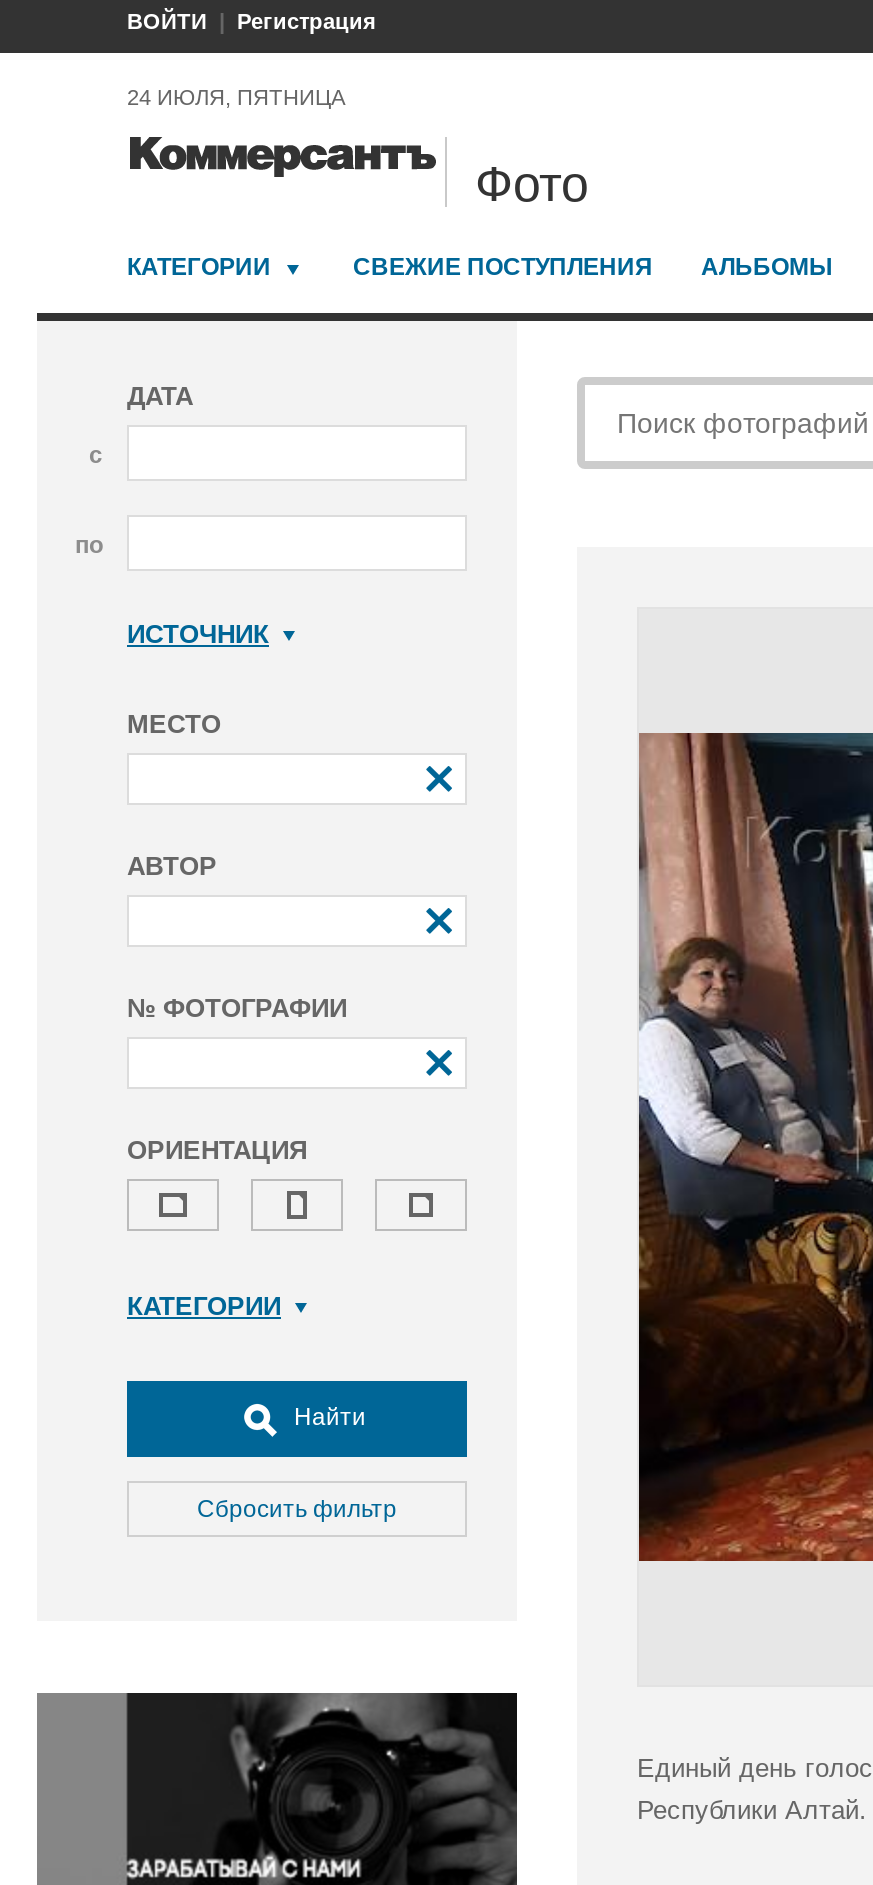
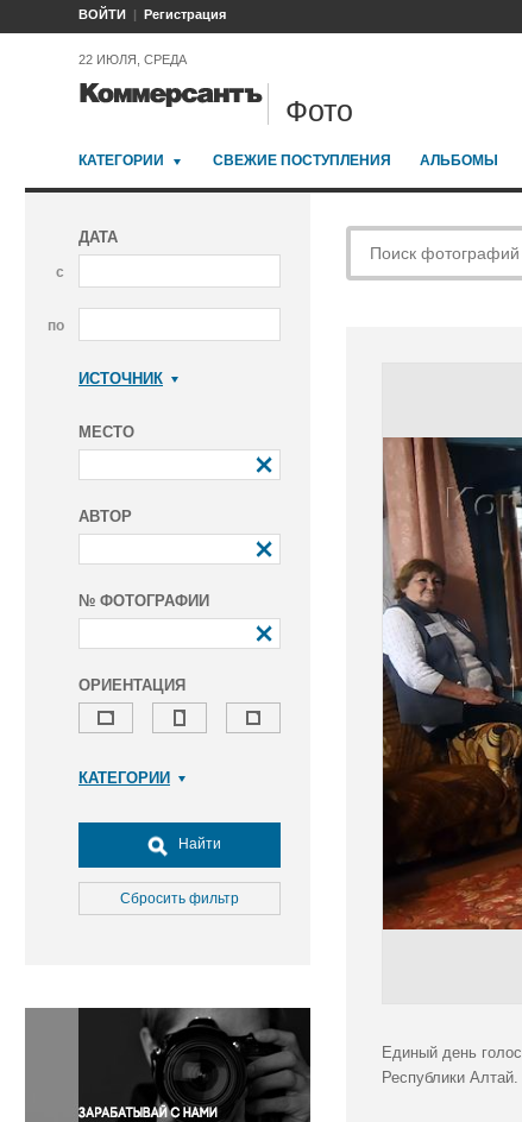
[127,85,345,109] 24 ИЮЛЯ, ПЯТНИЦА -> [78,52,187,67] 22 ИЮЛЯ, СРЕДА

